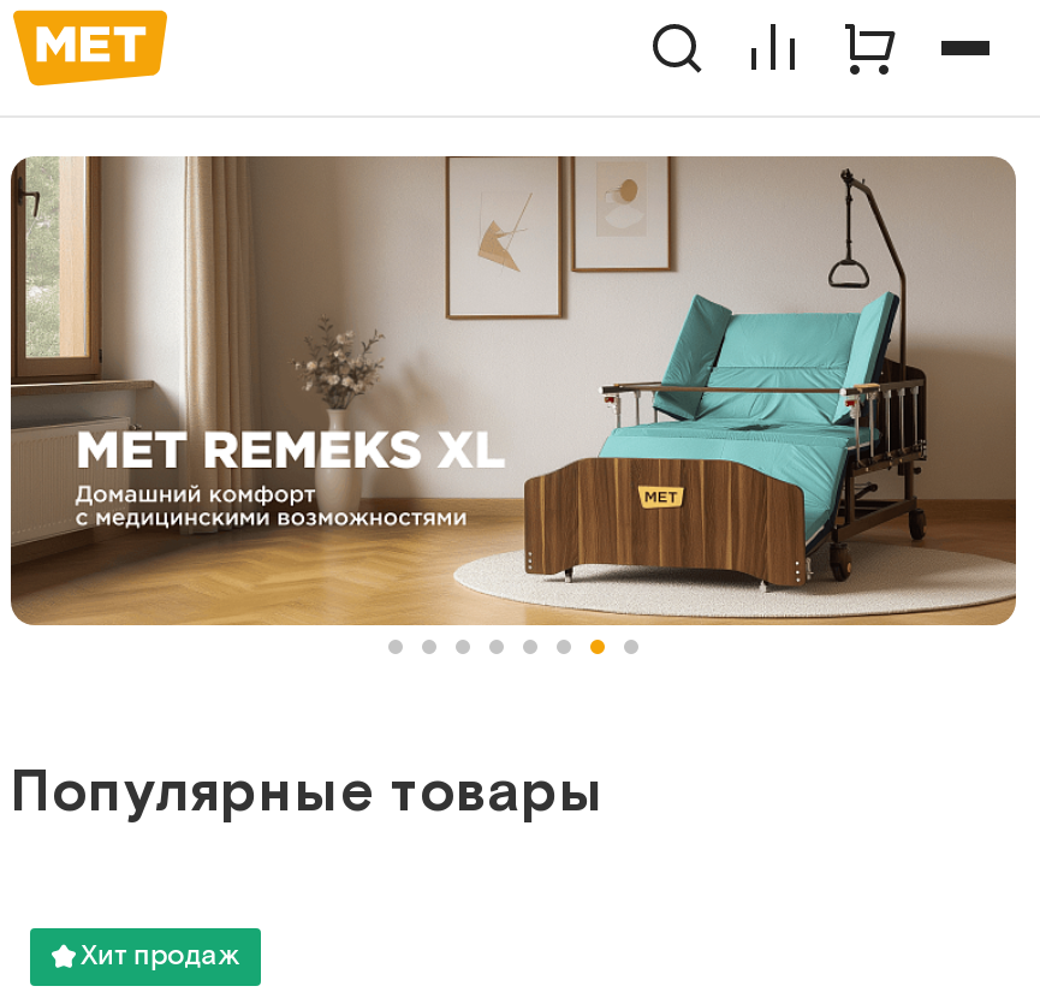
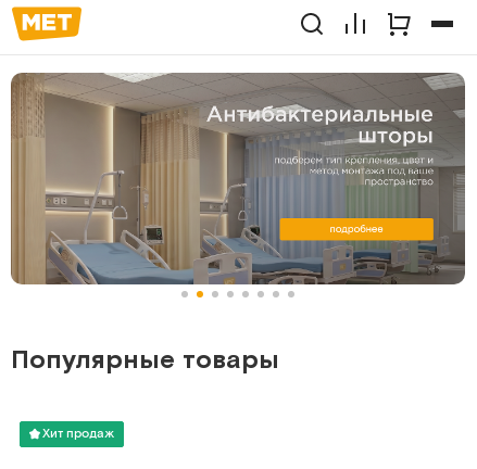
[11,154,1016,657] [image] -> [11,73,465,299] [image]

